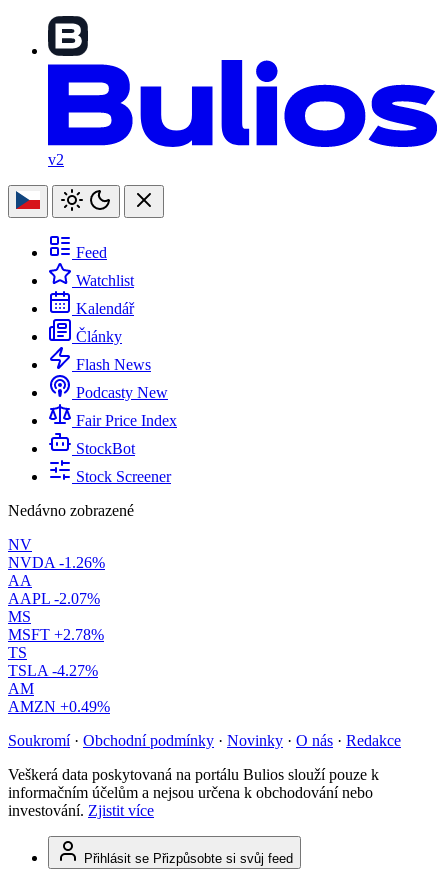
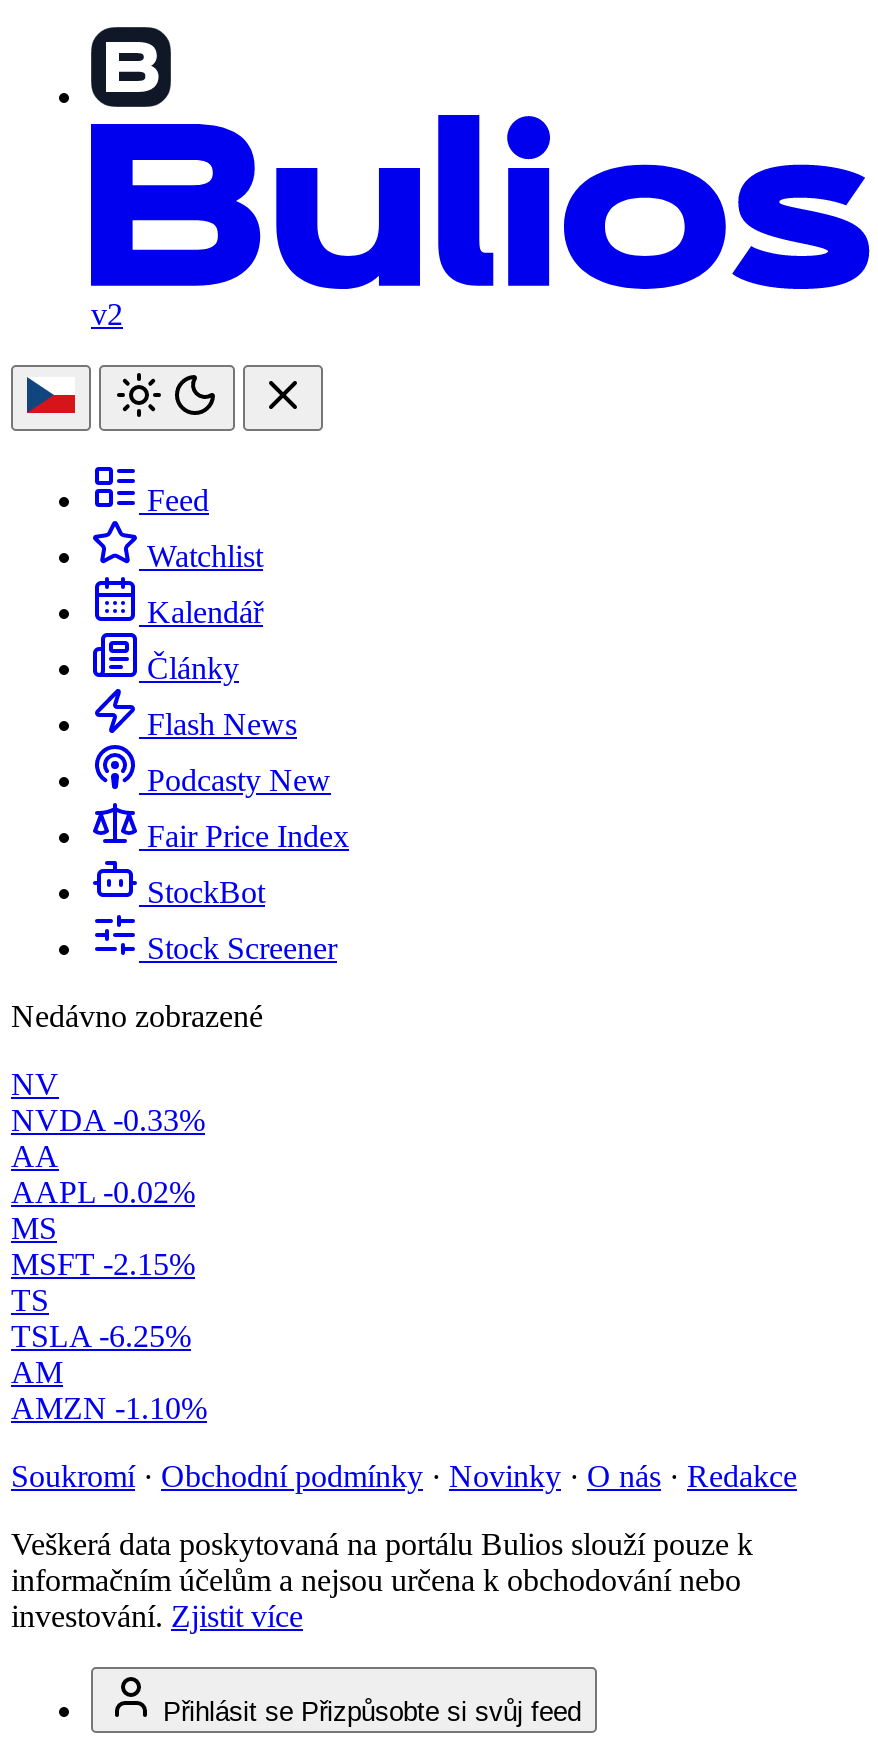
[8,554,105,571] NVDA -1.26% -> [11,1103,205,1137] NVDA -0.33%
[8,590,100,607] AAPL -2.07% -> [11,1175,195,1209] AAPL -0.02%
[8,626,104,643] MSFT +2.78% -> [11,1247,195,1281] MSFT -2.15%
[8,662,98,679] TSLA -4.27% -> [11,1319,191,1353] TSLA -6.25%
[8,698,110,715] AMZN +0.49% -> [11,1391,207,1425] AMZN -1.10%

